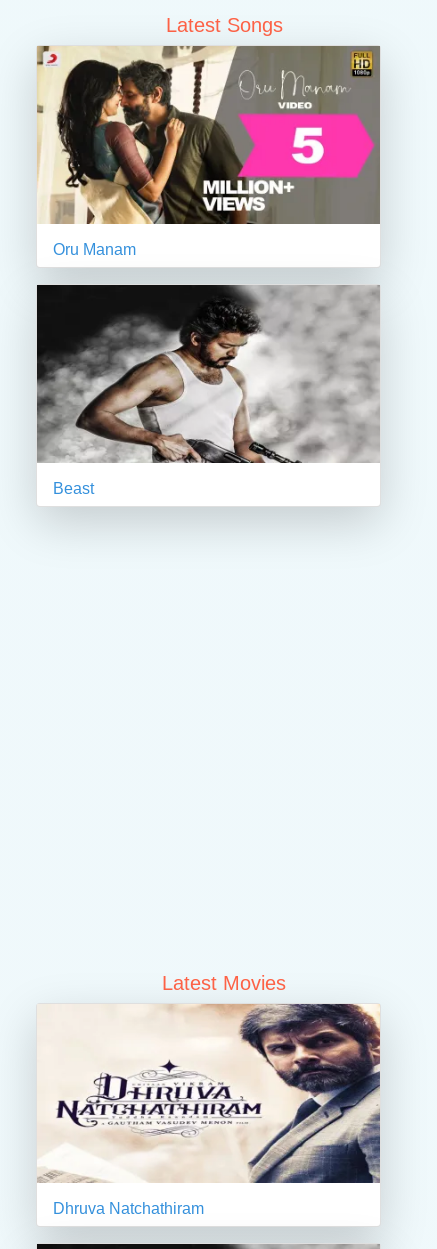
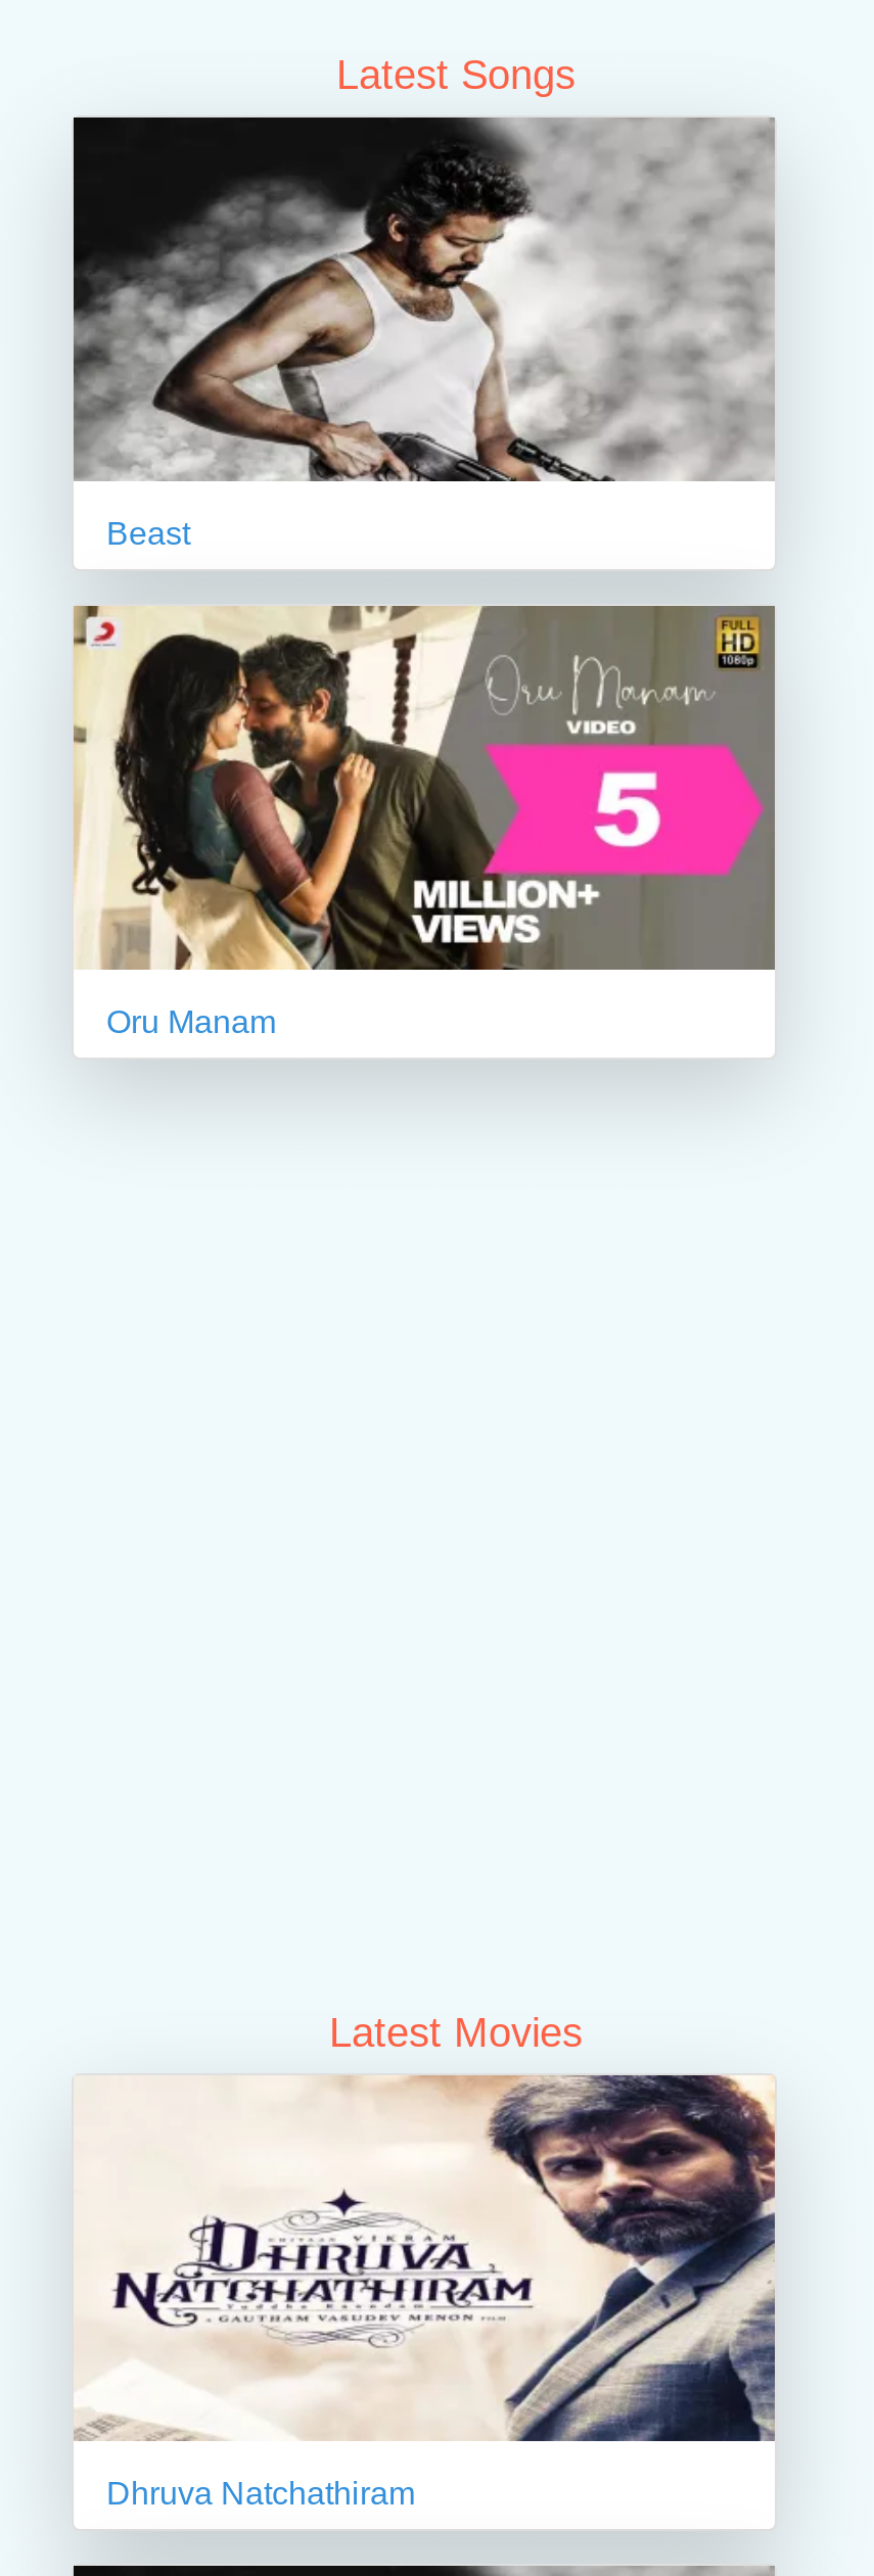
moved [33,29,380,258] -> [65,571,775,1040]: [image] | Oru Manam
moved [36,284,379,497] -> [72,115,773,551]: [image] | Beast

